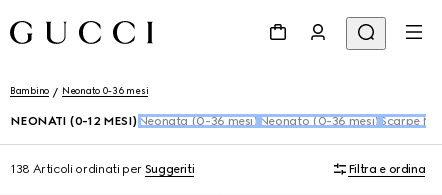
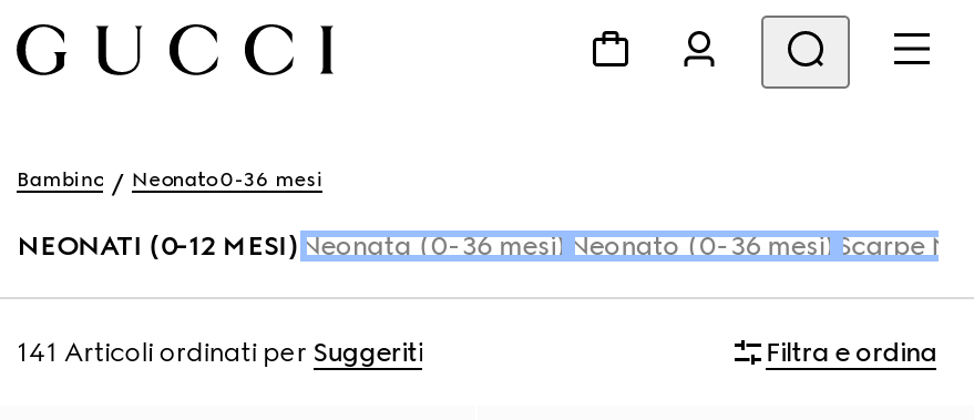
[10,162,194,176] 138 Articoli ordinati per Suggeriti -> [17,337,423,368] 141 Articoli ordinati per Suggeriti

